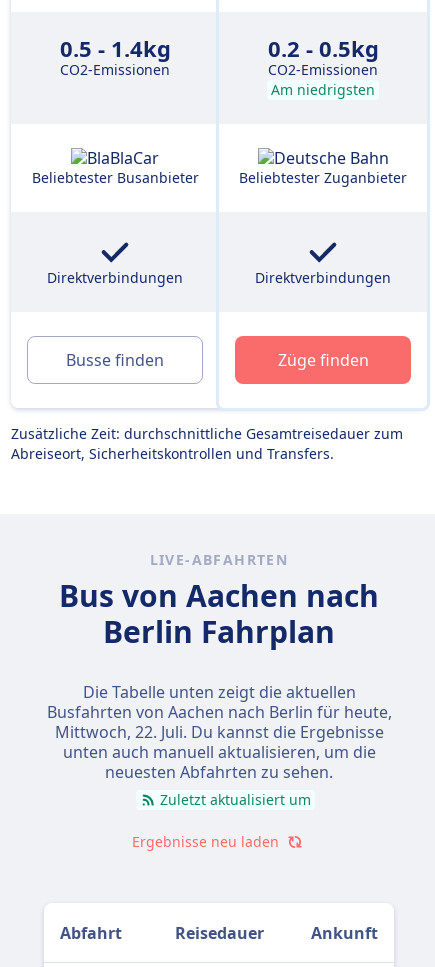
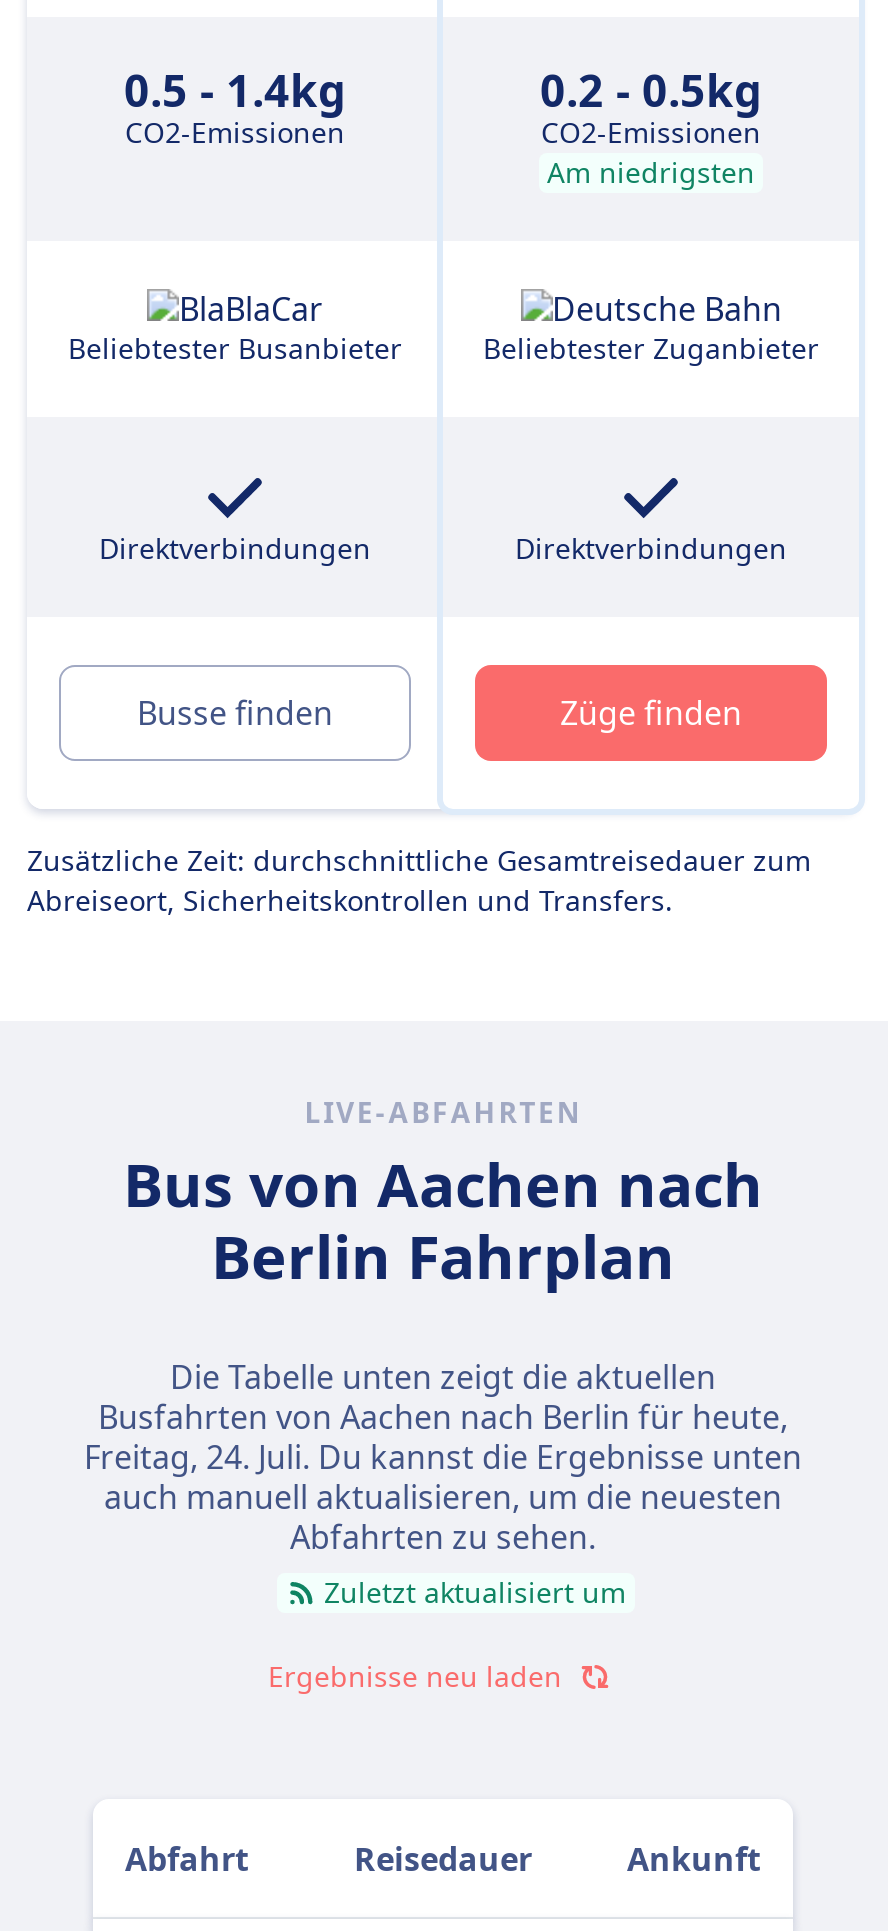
[54,721,383,783] Mittwoch, 22. Juli. Du kannst die Ergebnisse | unten auch manuell aktualisieren, um die | neuesten Abfahrten zu sehen. -> [84,1435,802,1559] Freitag, 24. Juli. Du kannst die Ergebnisse unten | auch manuell aktualisieren, um die neuesten | Abfahrten zu sehen.

